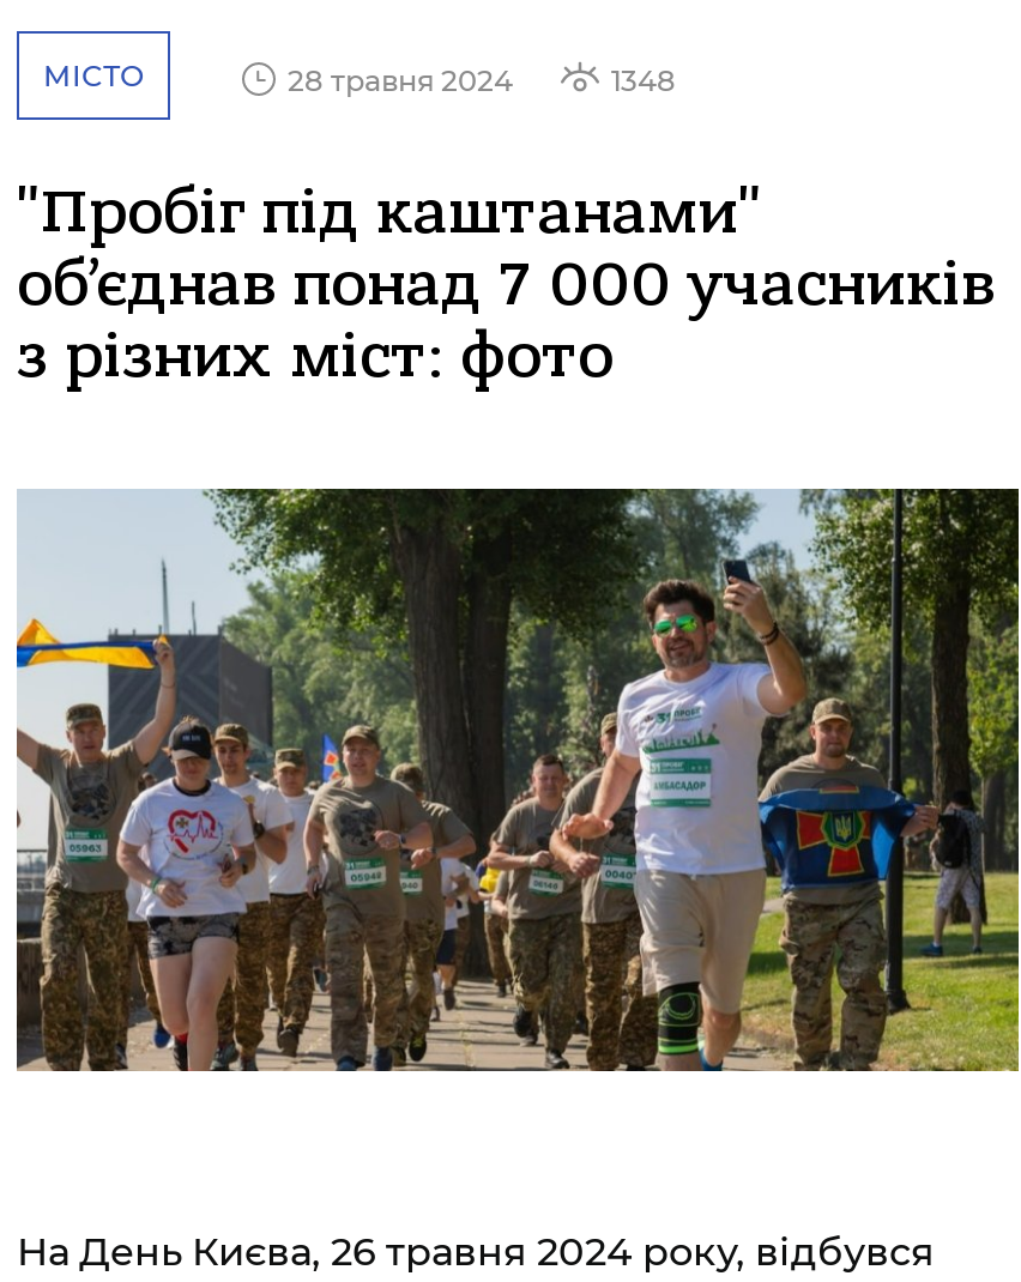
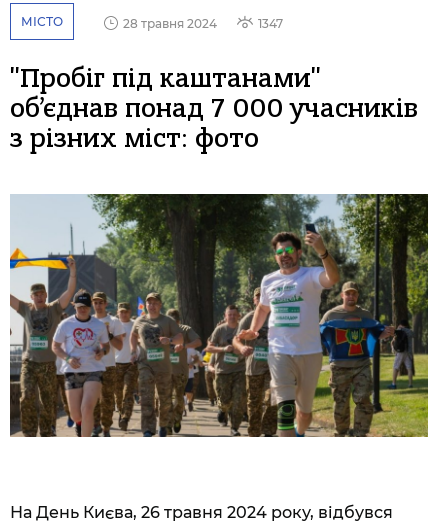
[611,63,676,99] 1348 -> [258,16,283,31] 1347

